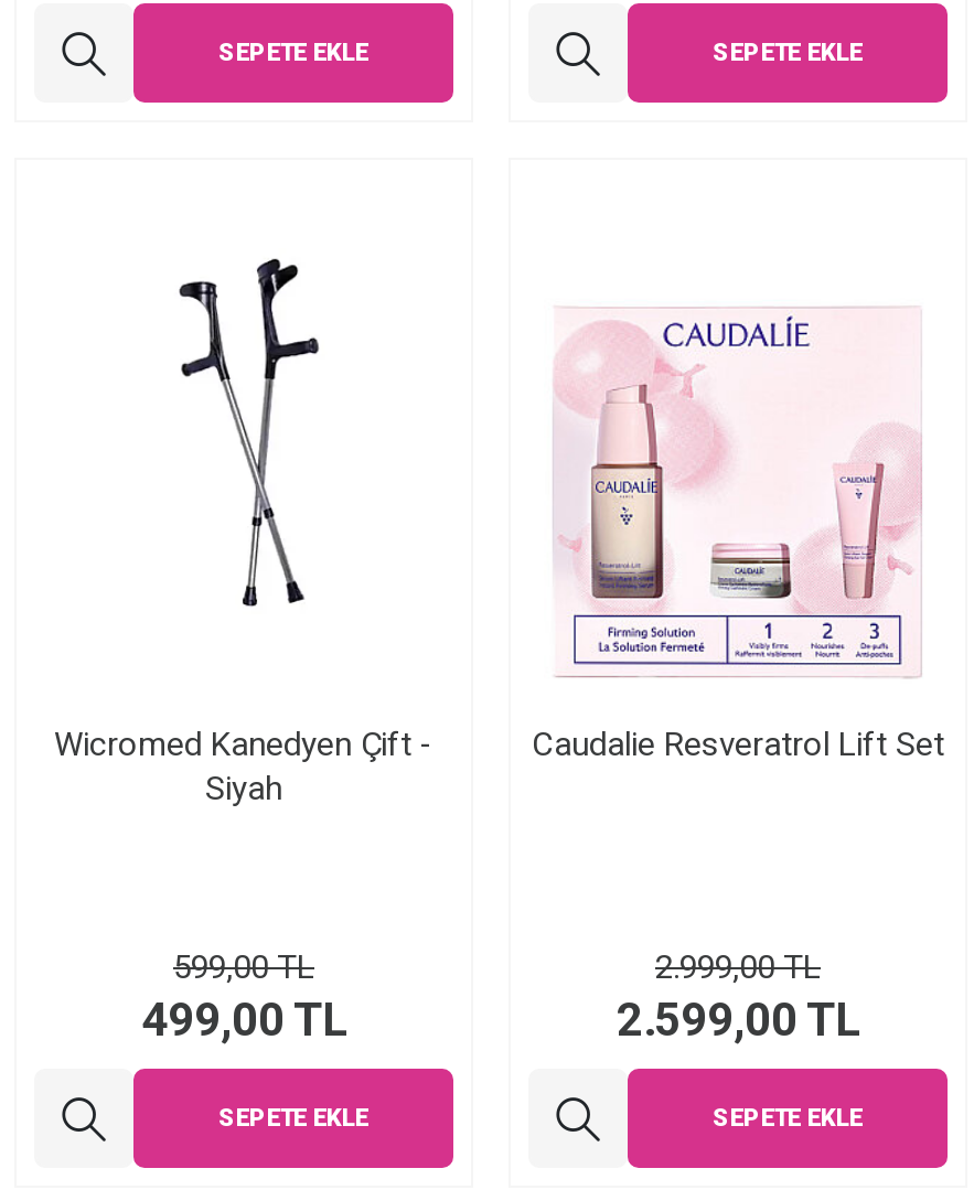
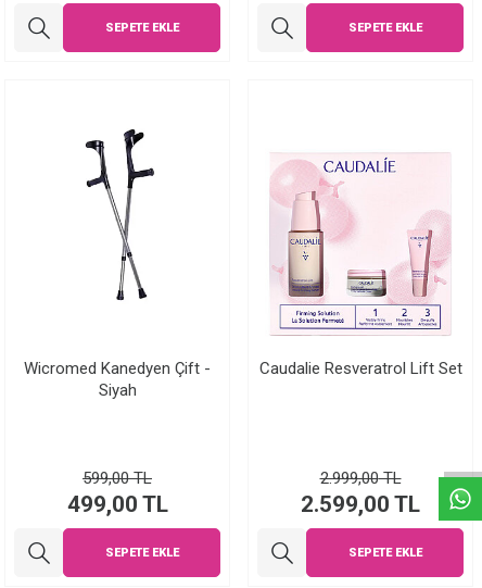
none -> [437,472,479,522] [image]

